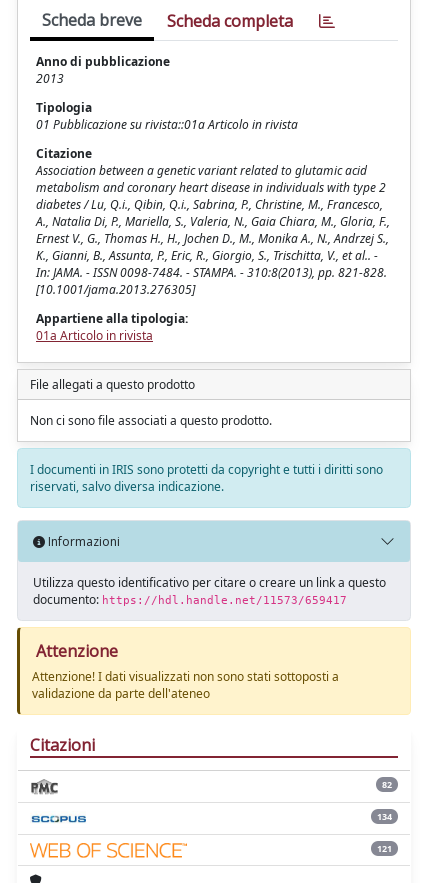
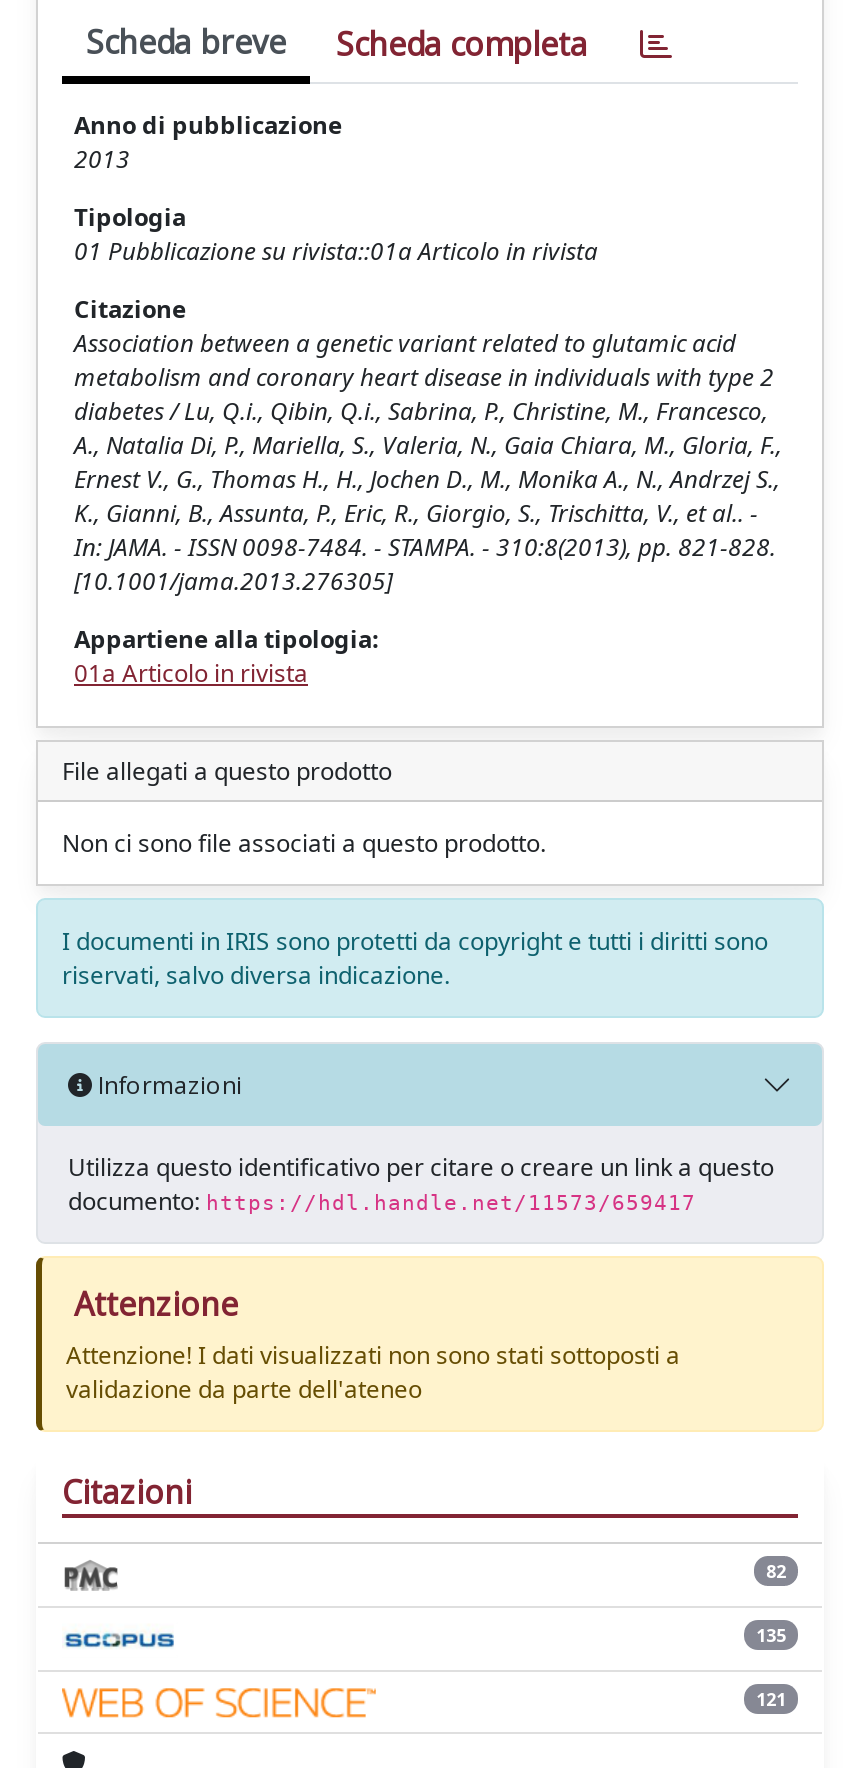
[377,810,392,823] 134 -> [756,1622,786,1648] 135

